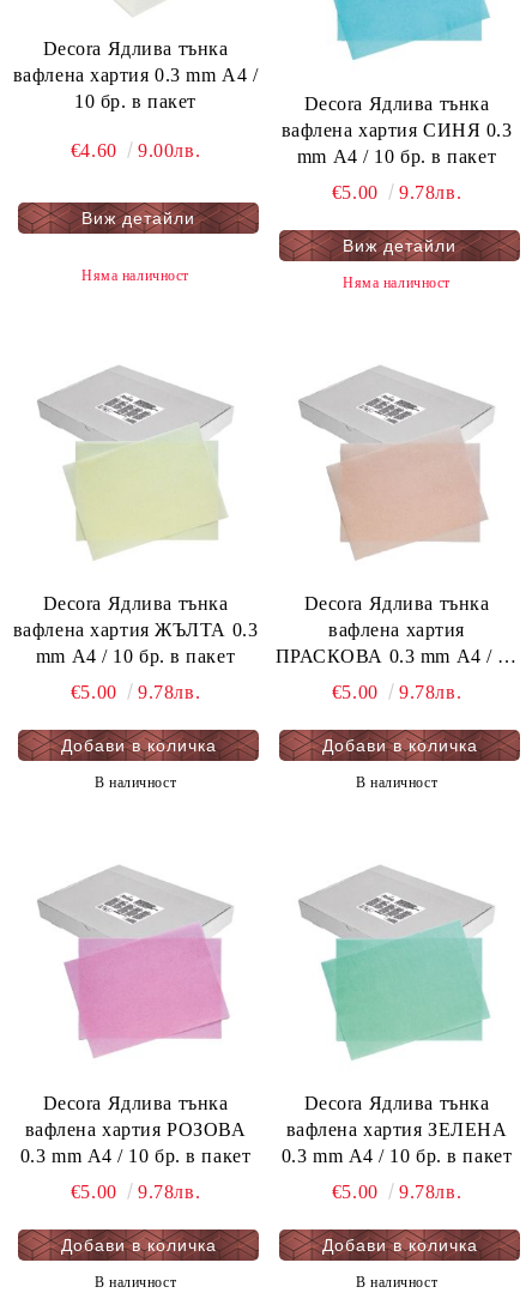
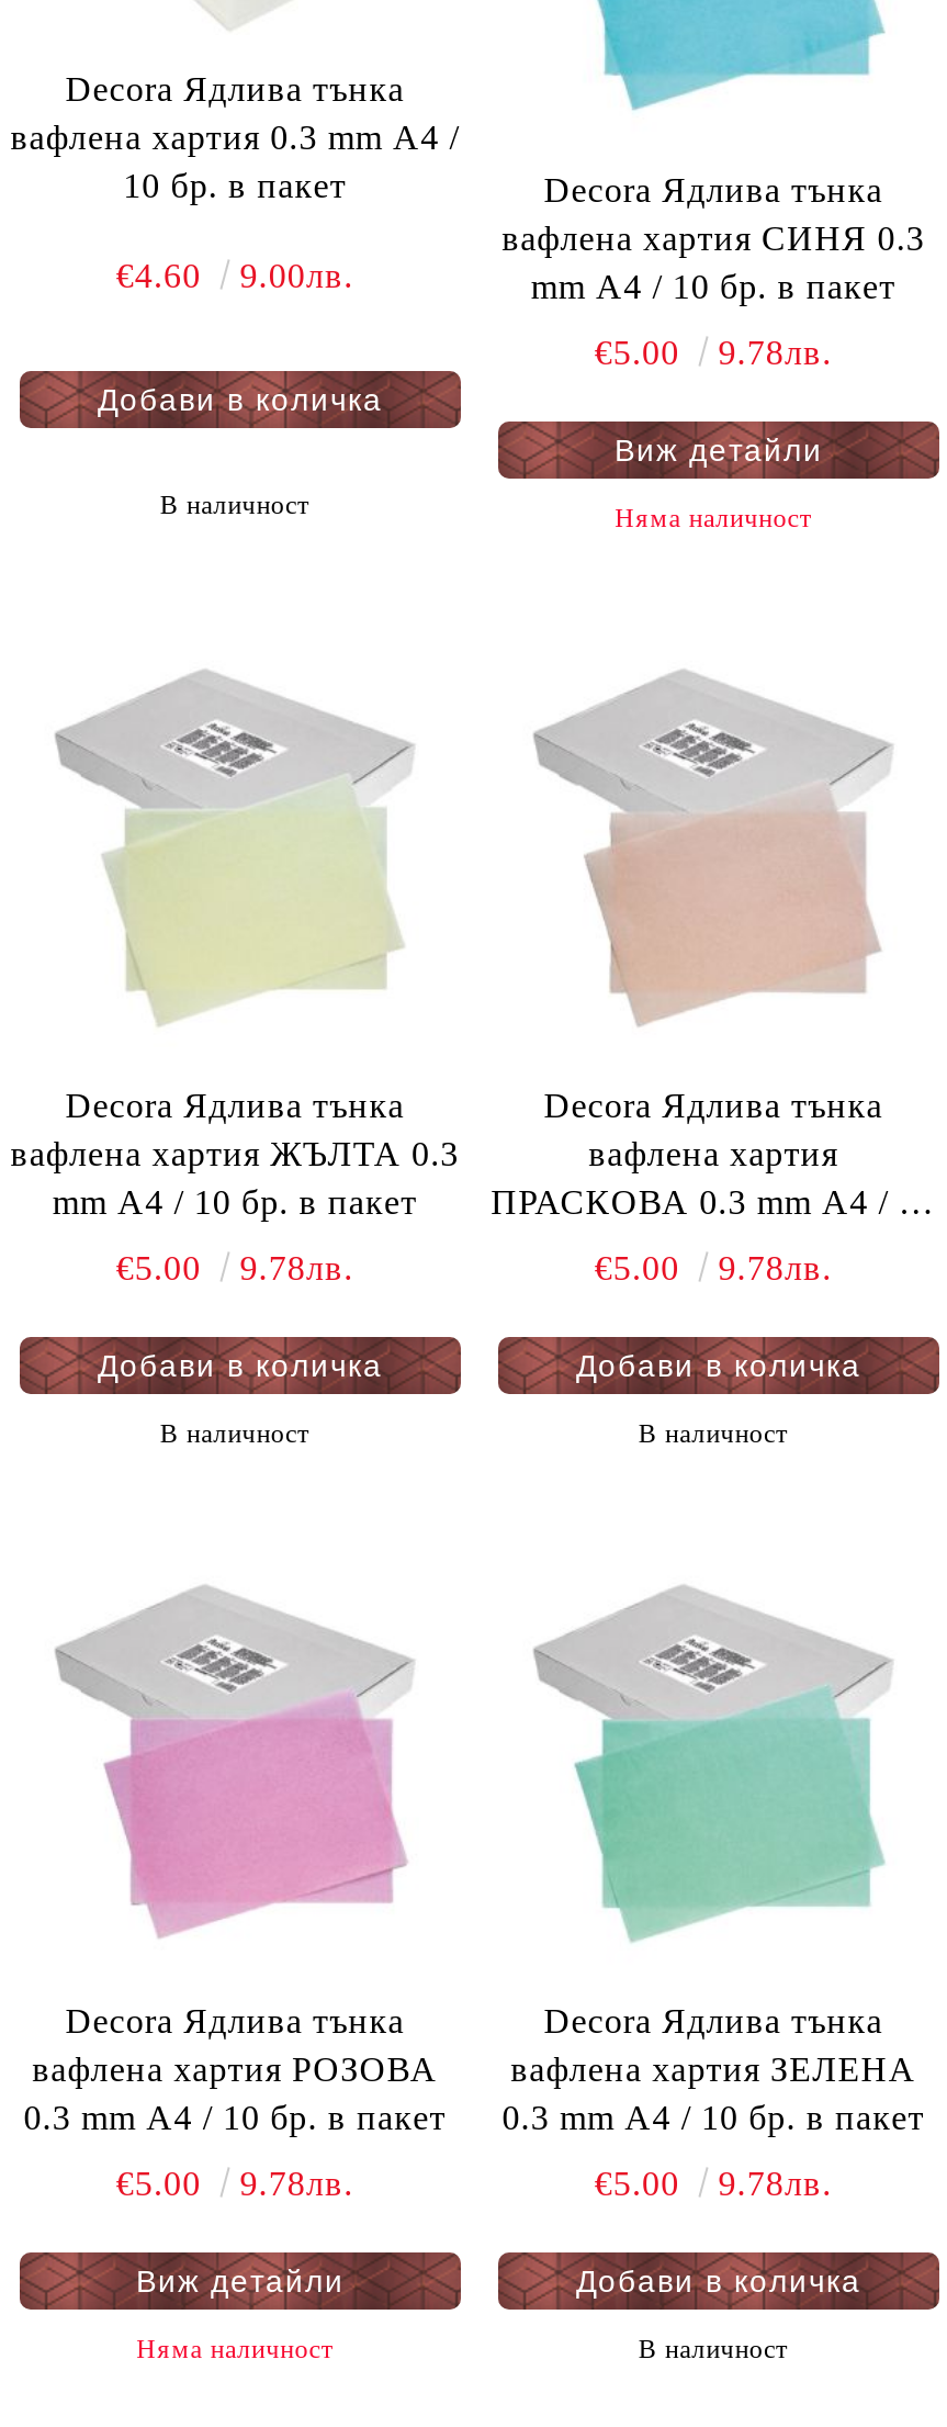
[81,208,195,284] Виж детайли | Няма наличност -> [160,490,310,521] В наличност
[95,1274,176,1291] В наличност -> [136,2263,345,2364] Виж детайли | Няма наличност

